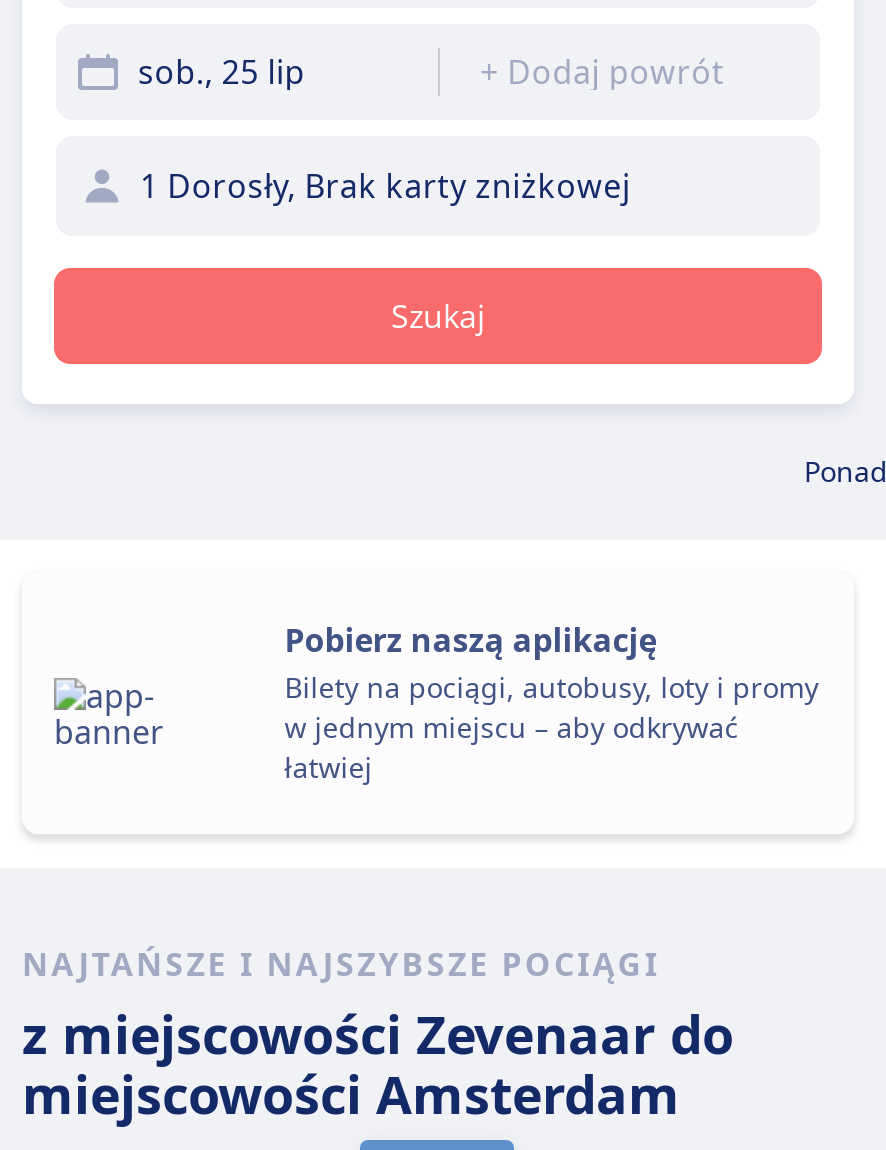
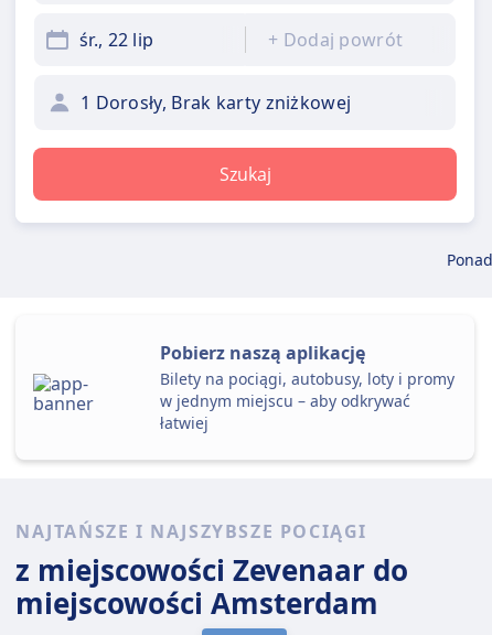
[138,50,305,94] sob., 25 lip -> [79,28,154,52] śr., 22 lip

